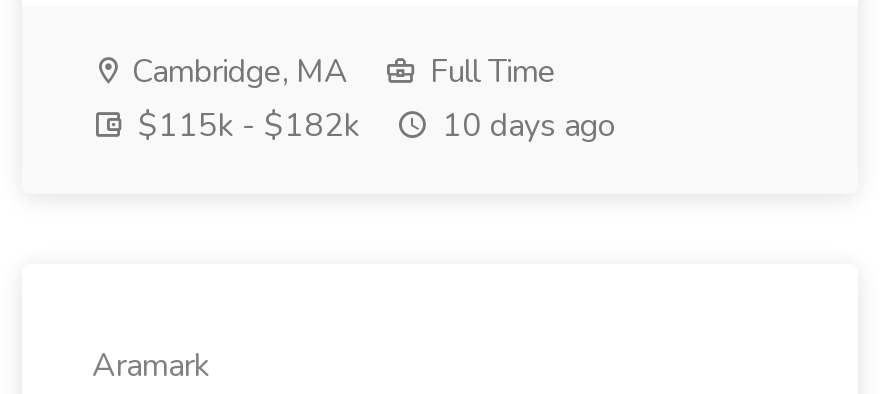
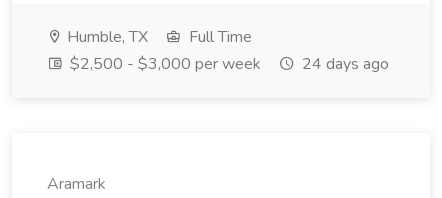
[124,50,348,94] Cambridge, MA -> [63,26,148,48] Humble, TX
[130,104,616,148] $115k - $182k | 10 days ago -> [66,53,389,75] $2,500 - $3,000 per week | 24 days ago

